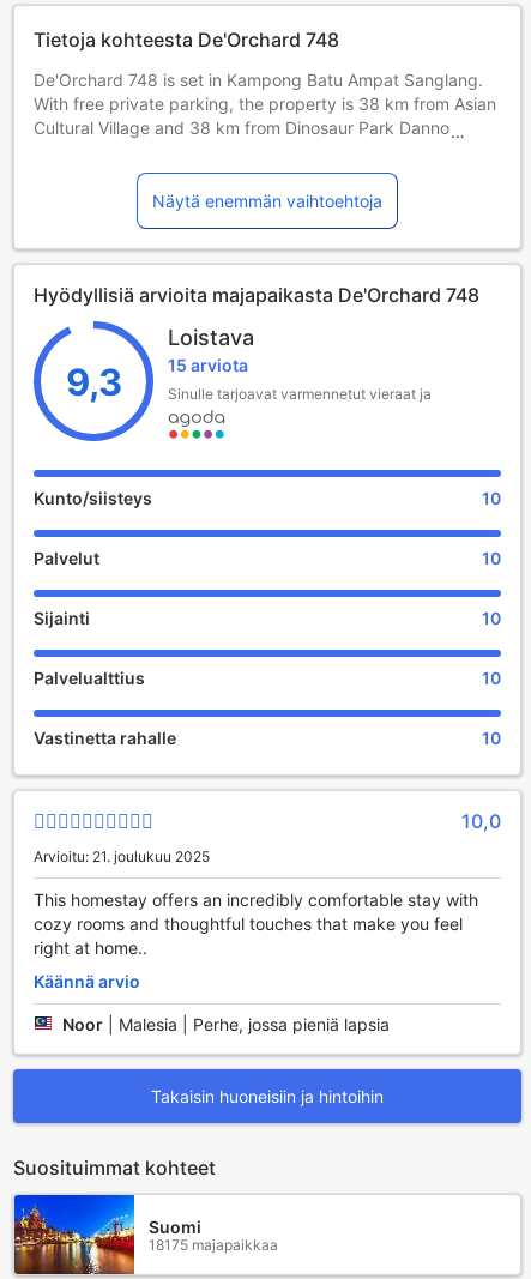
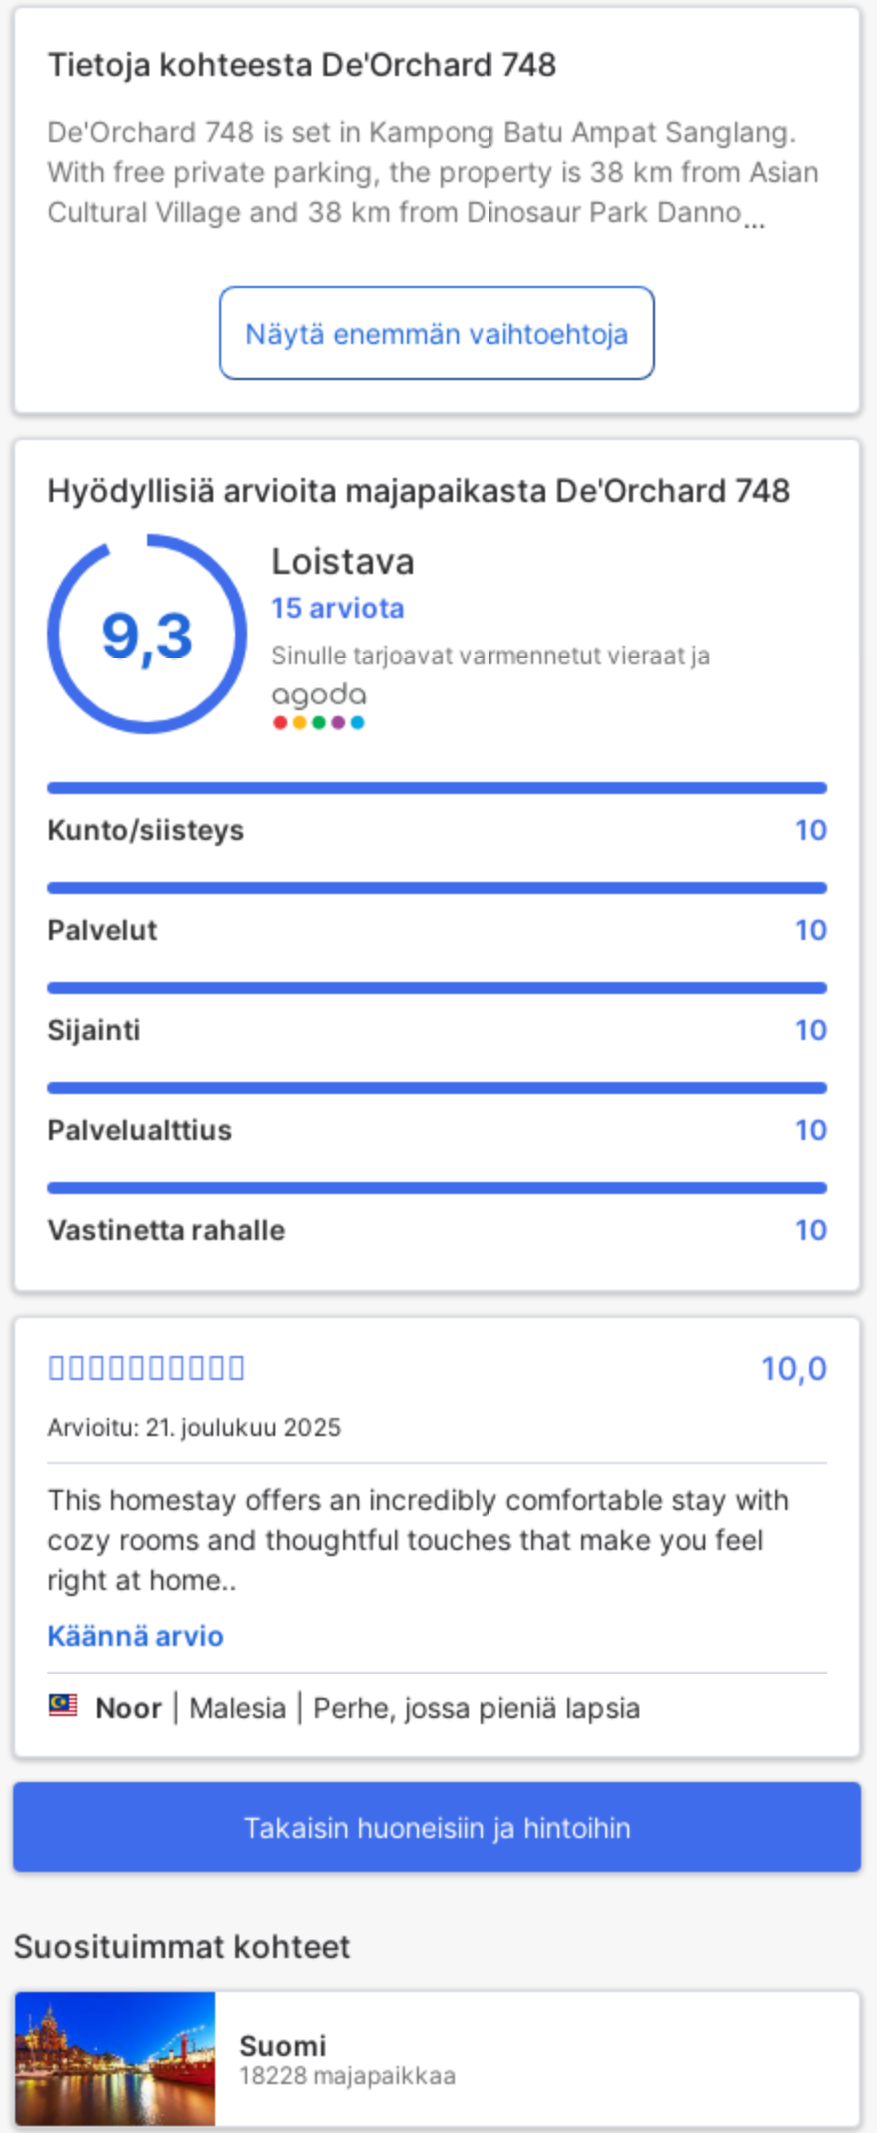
[149,1235,278,1253] 18175 majapaikkaa -> [239,2060,457,2090] 18228 majapaikkaa

